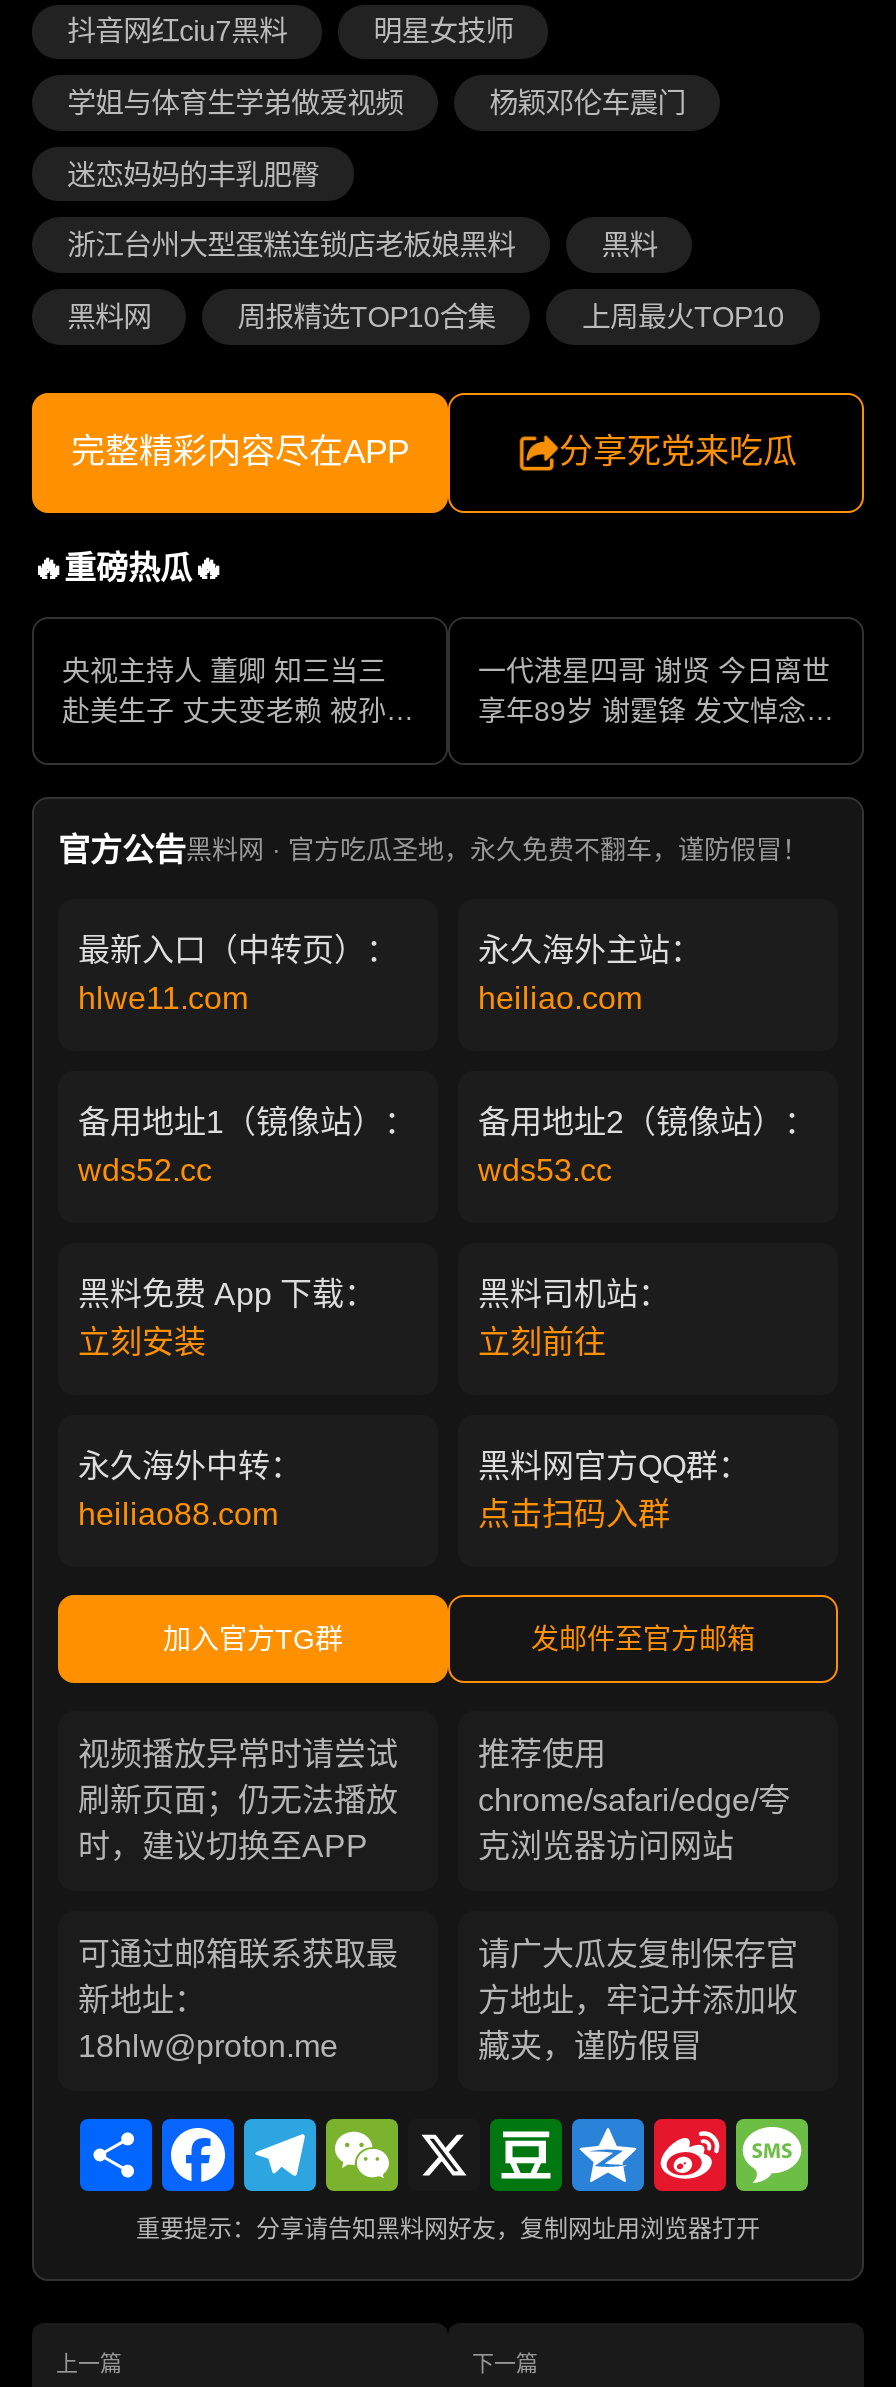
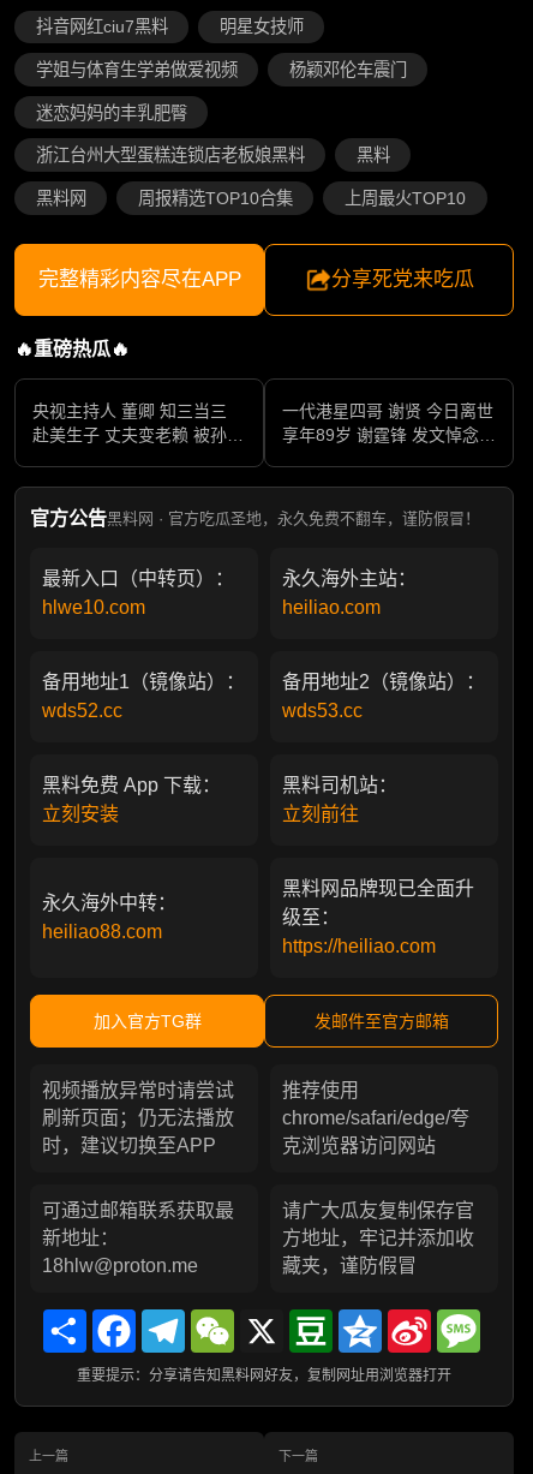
[78,980,248,1014] hlwe11.com -> [42,596,145,617] hlwe10.com
[478,1448,750,1530] 黑料网官方QQ群： | 点击扫码入群 -> [282,878,474,956] 黑料网品牌现已全面升 | 级至： | https://heiliao.com

